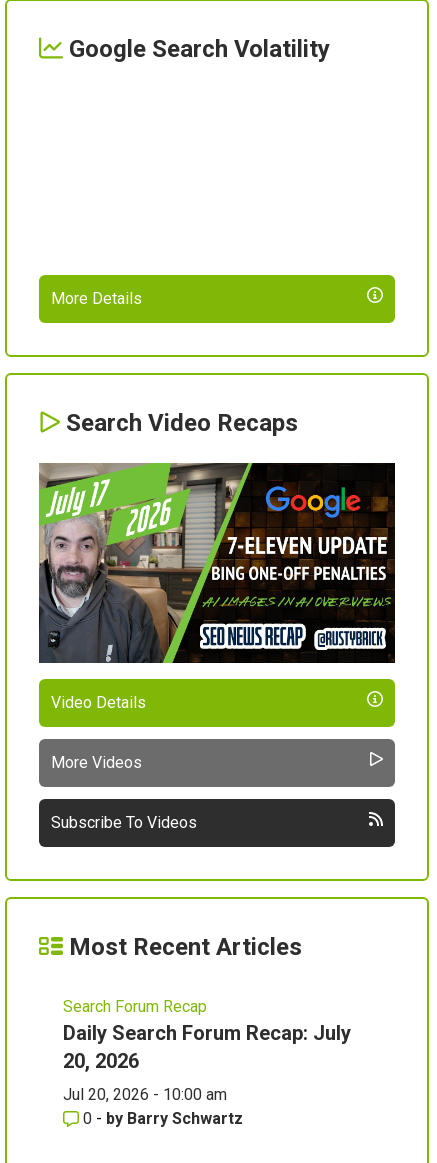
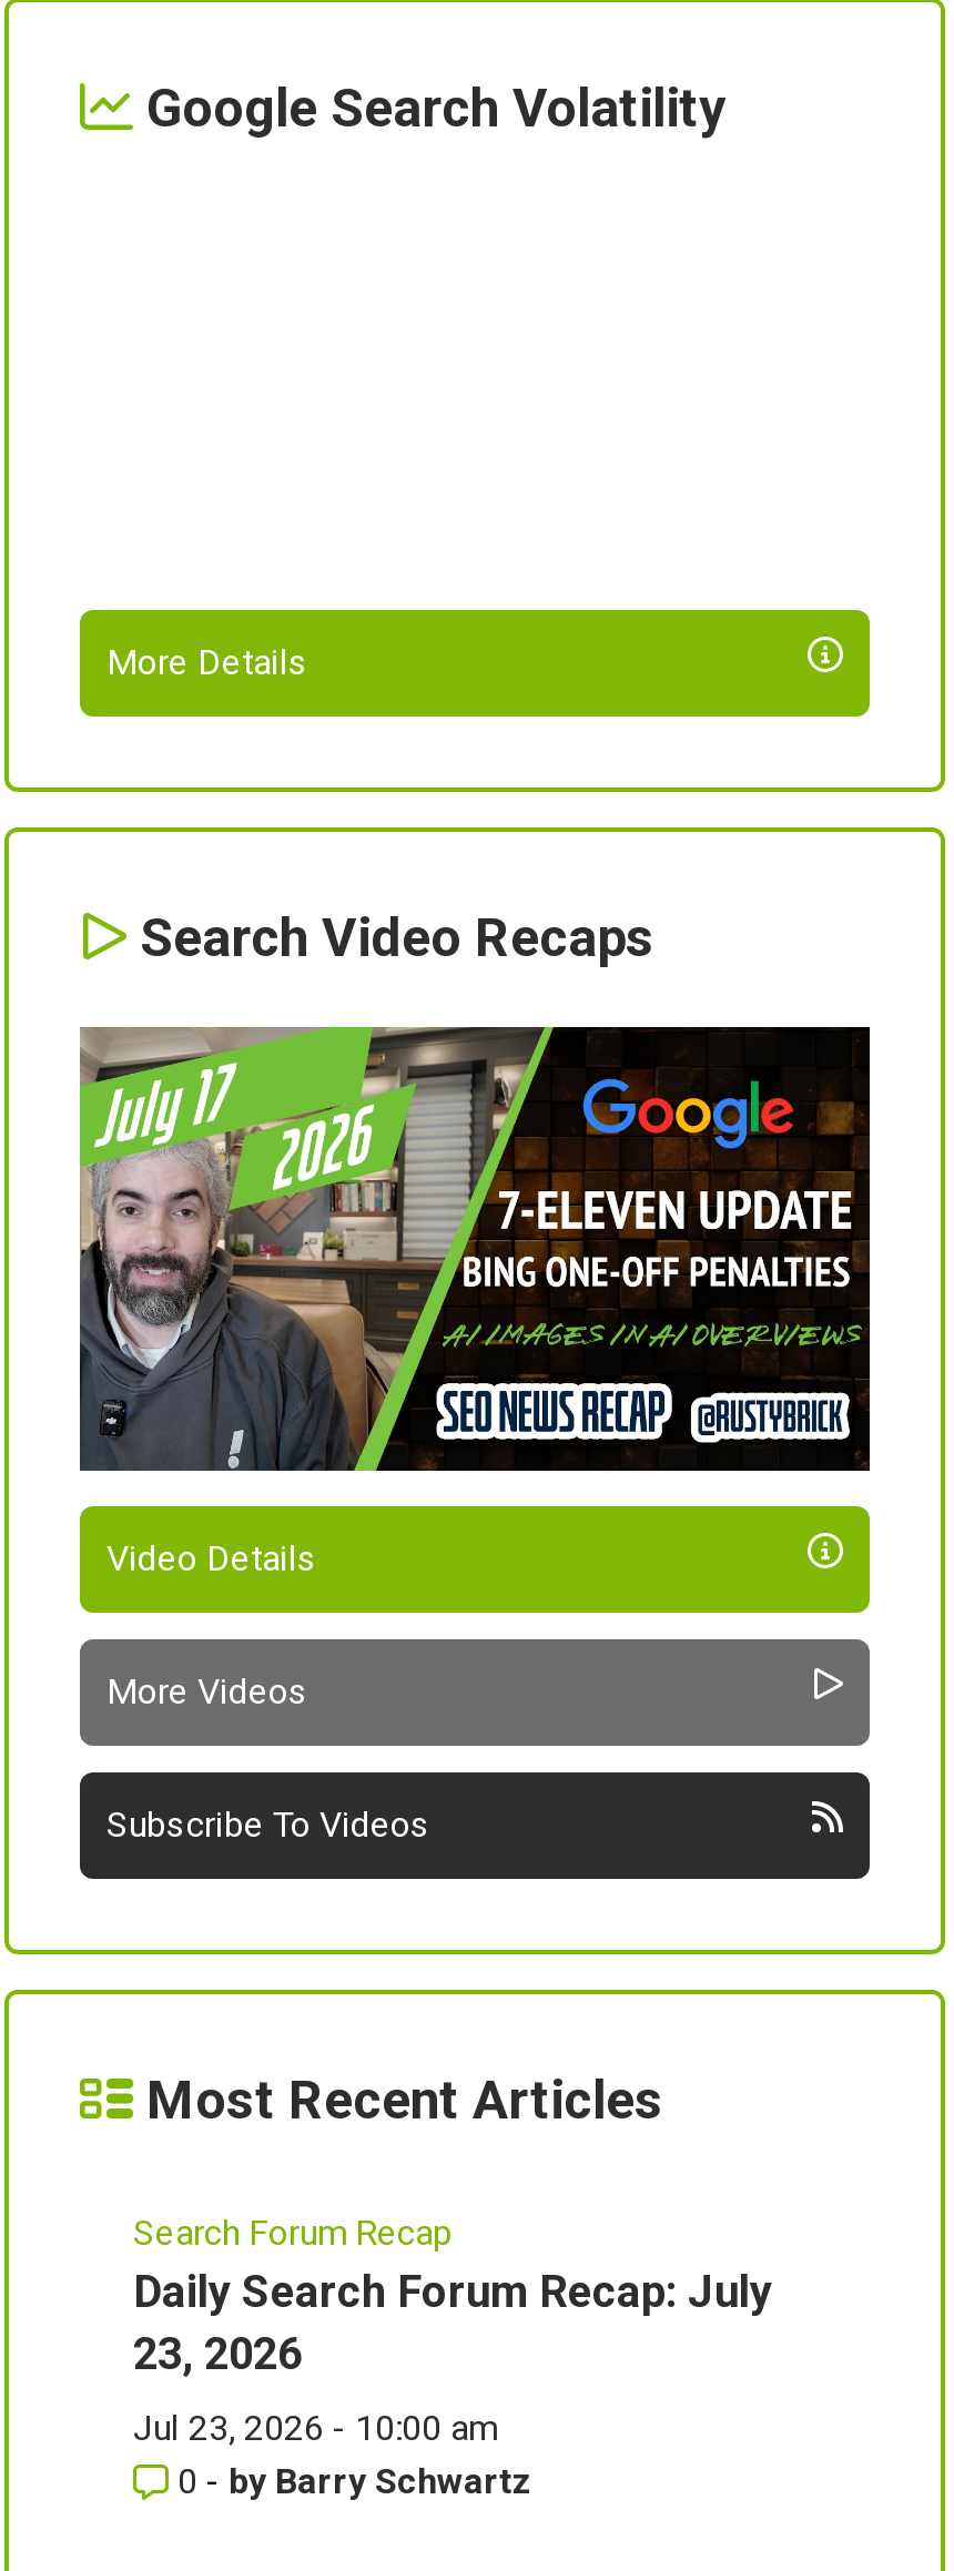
[63,1049,139,1073] 20, 2026 -> [133,2327,302,2380] 23, 2026
[63,1085,227,1104] Jul 20, 2026 - 10:00 am -> [133,2407,497,2449] Jul 23, 2026 - 10:00 am

